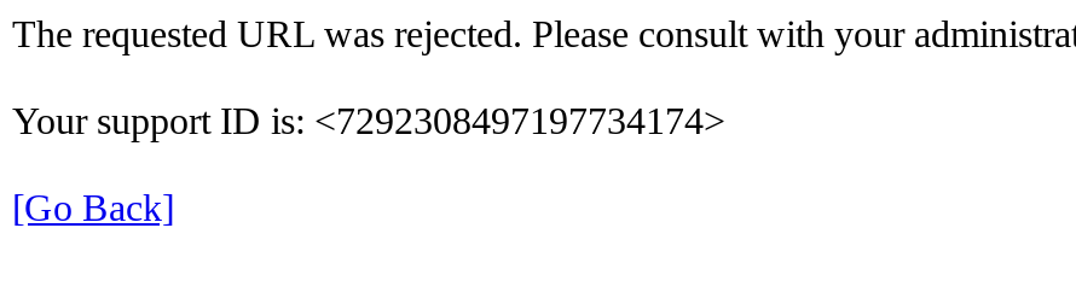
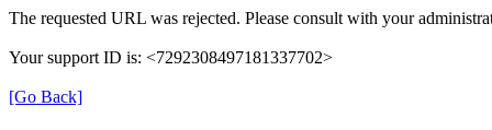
[12,100,725,141] Your support ID is: <7292308497197734174> -> [9,48,333,67] Your support ID is: <7292308497181337702>

